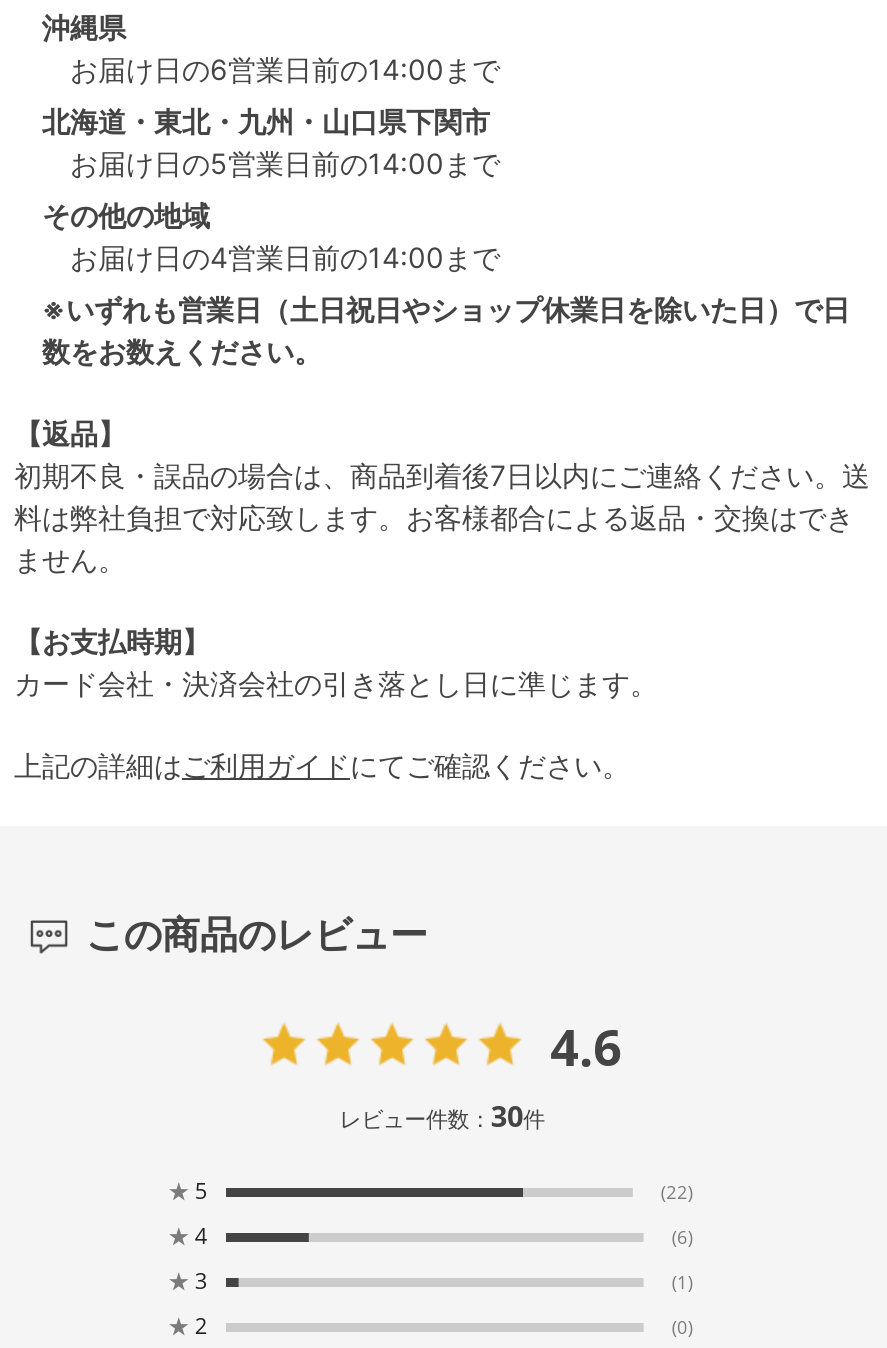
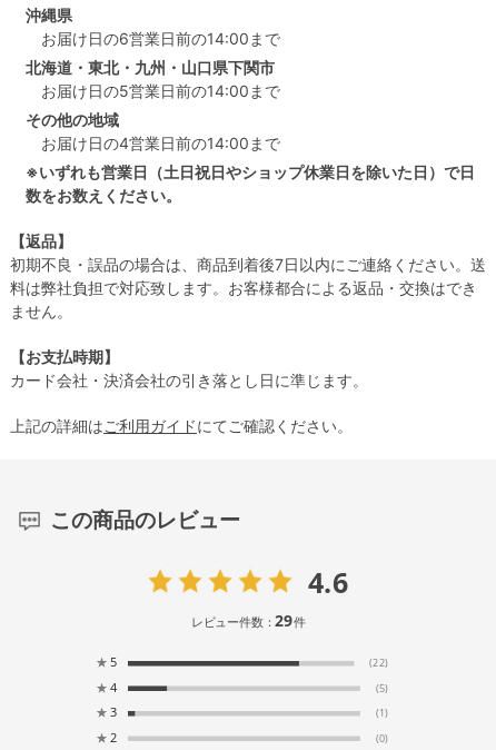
[339,1097,545,1136] レビュー件数：30件 -> [191,610,305,632] レビュー件数：29件
[671,1224,693,1250] (6) -> [376,681,388,695] (5)

